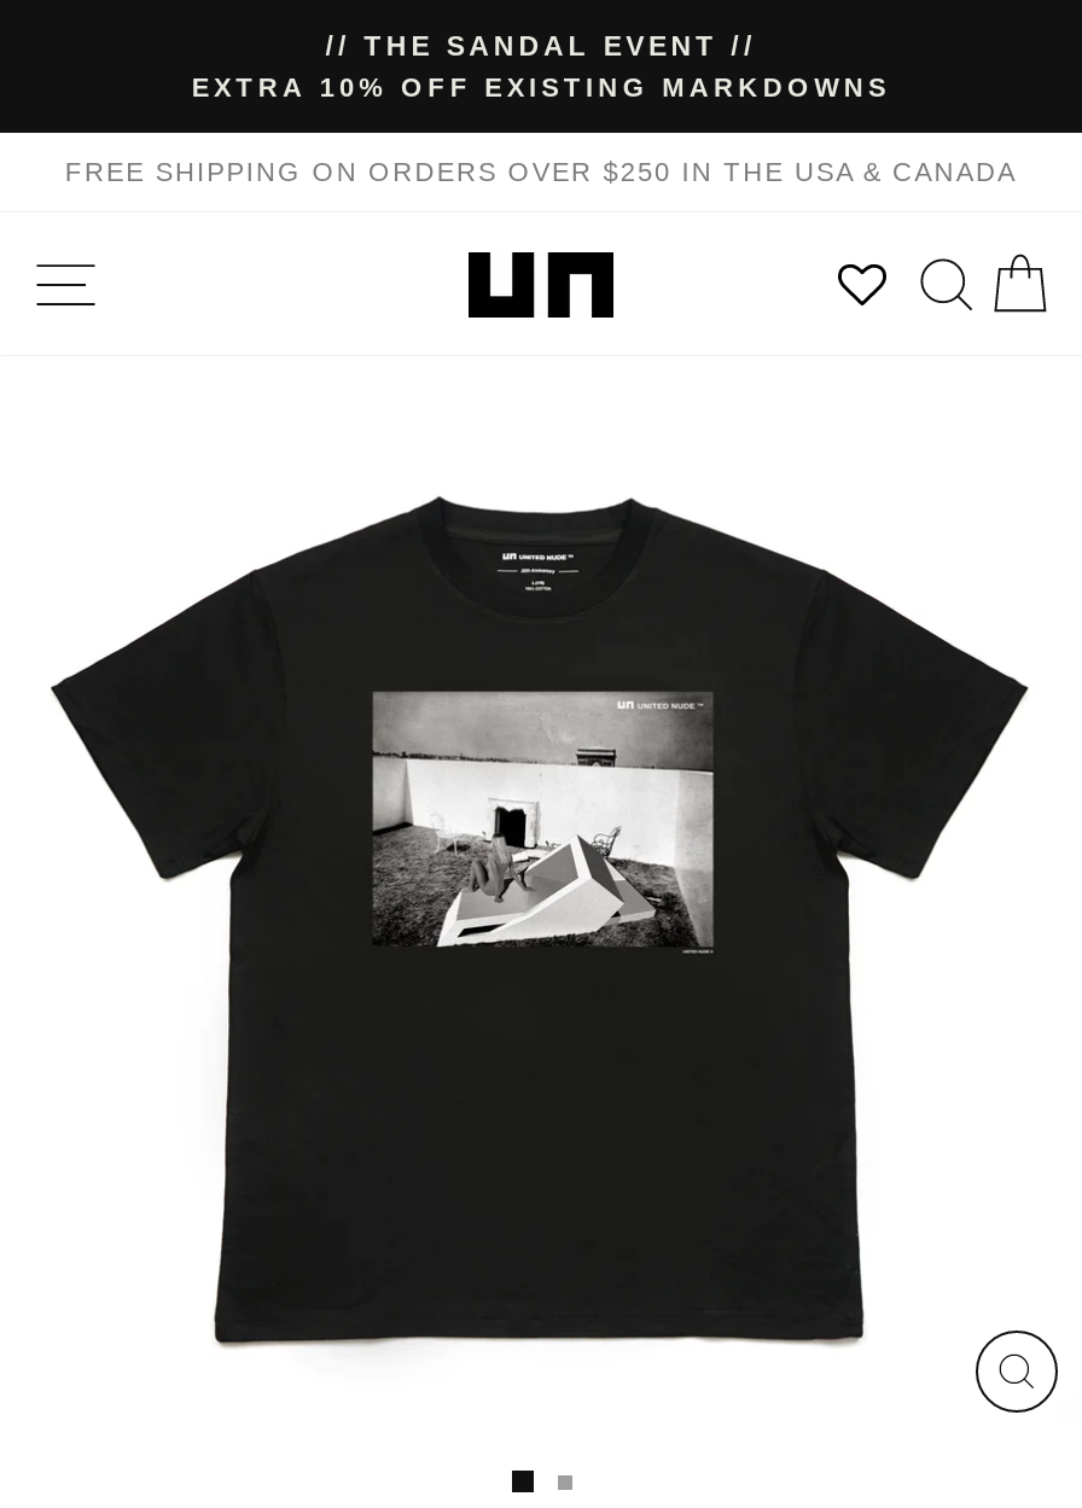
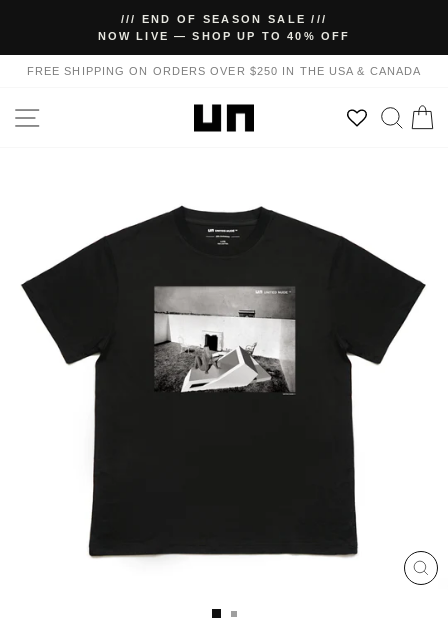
[192,31,890,101] // THE SANDAL EVENT // | EXTRA 10% OFF EXISTING MARKDOWNS -> [98,13,350,42] /// END OF SEASON SALE /// | NOW LIVE — SHOP UP TO 40% OFF

